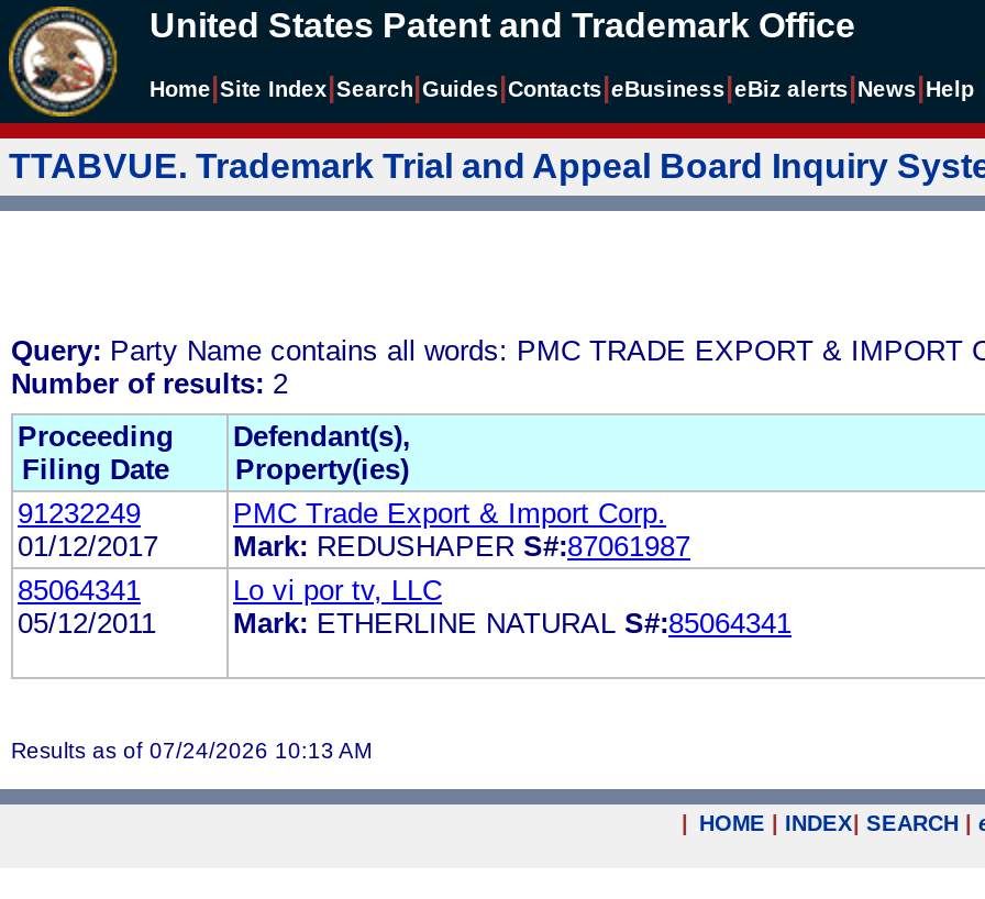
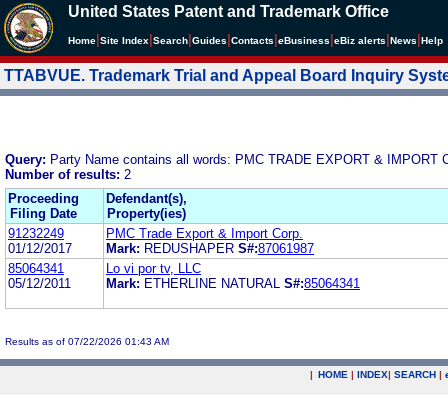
[11,738,372,763] Results as of 07/24/2026 10:13 AM -> [5,336,169,347] Results as of 07/22/2026 01:43 AM

